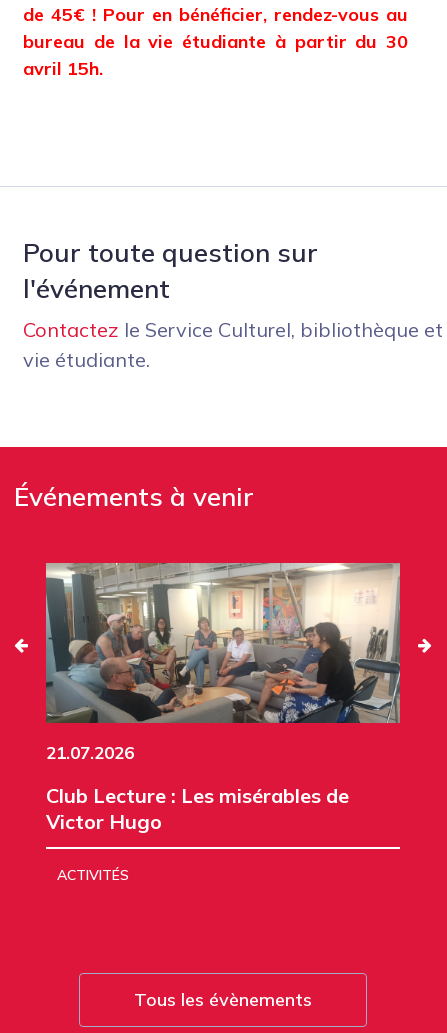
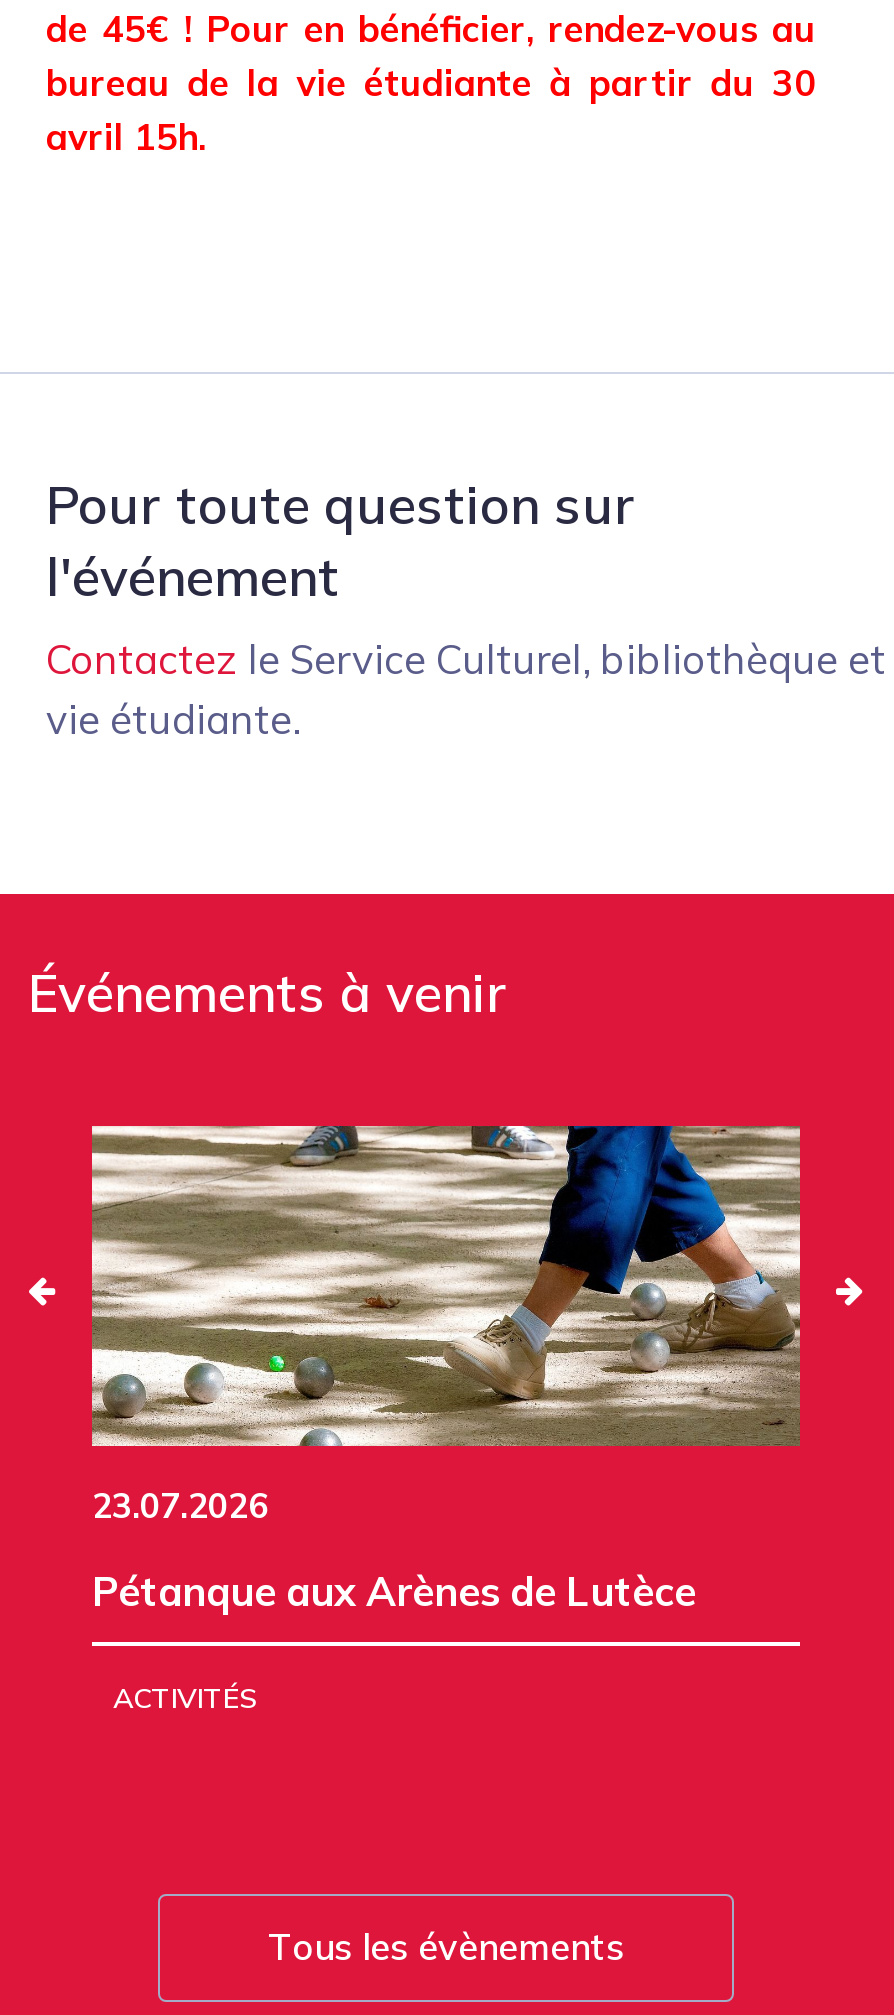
[45,562,401,763] [image] | 21.07.2026 -> [90,1124,802,1526] [image] | 23.07.2026
[46,783,349,834] Club Lecture : Les misérables de | Victor Hugo -> [92,1566,696,1616] Pétanque aux Arènes de Lutèce

